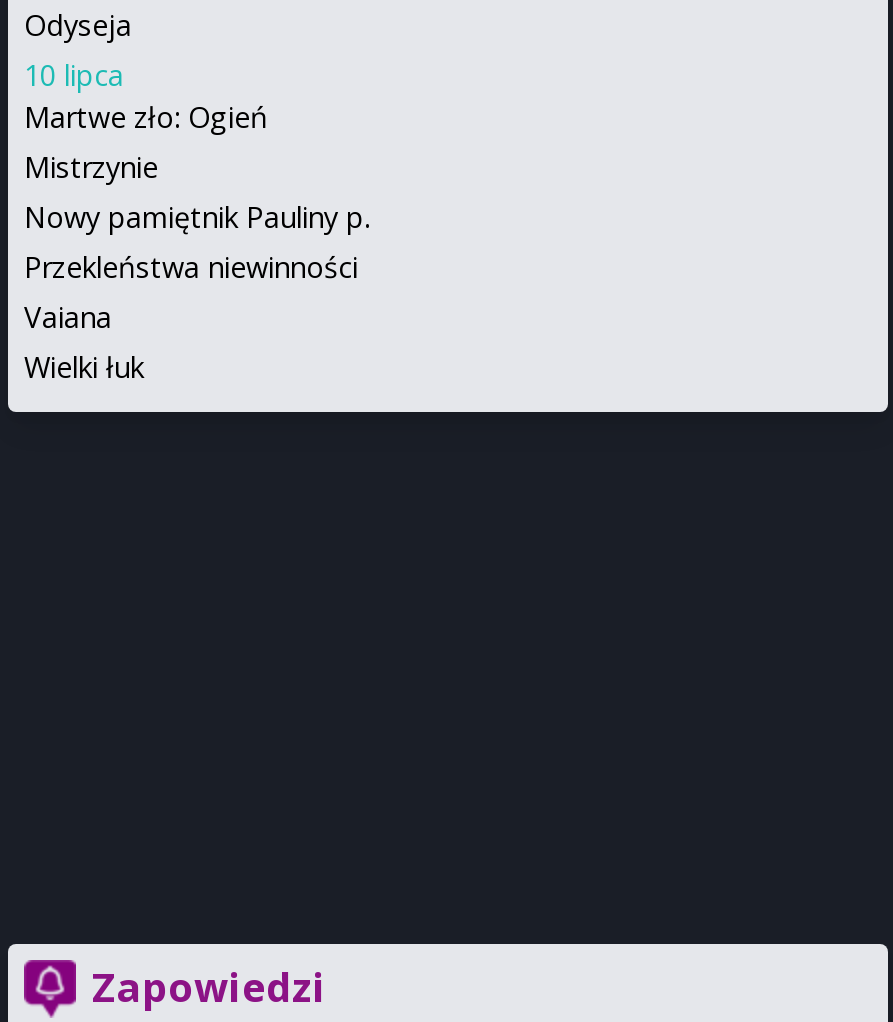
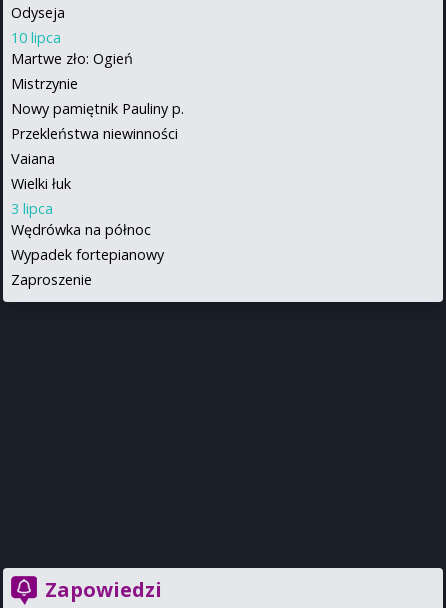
none -> [11,199,164,289] 3 lipca | Wędrówka na północ | Wypadek fortepianowy | Zaproszenie

